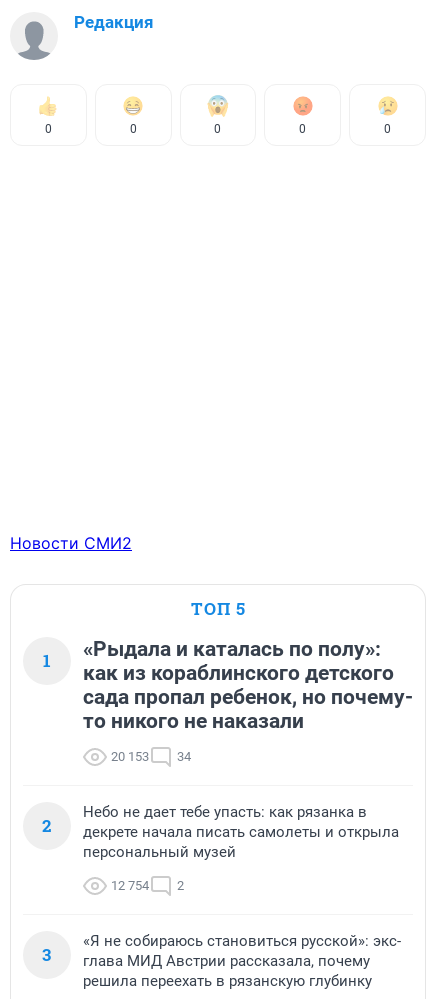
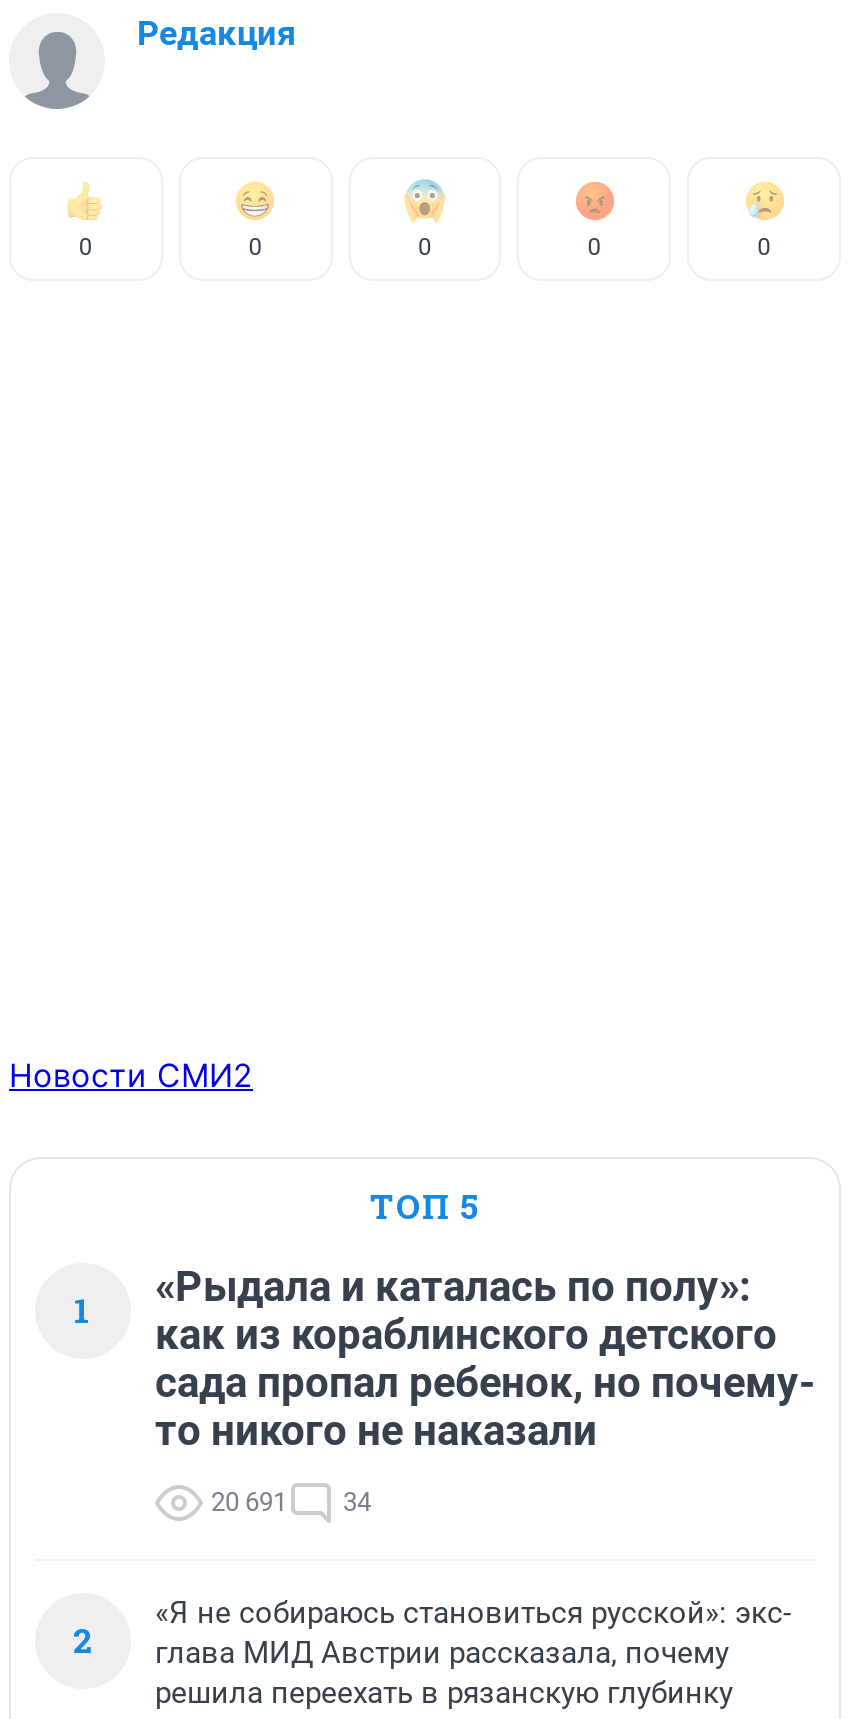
[111,749,191,764] 20 153 34 -> [211,1486,371,1516] 20 691 34
[42,803,399,966] Небо не дает тебе упасть: как рязанка в | декрете начала писать самолеты и открыла | персональный музей | 12 754 | 2 | 3 -> none

